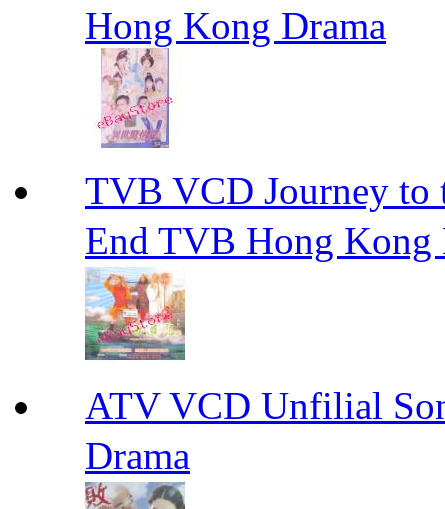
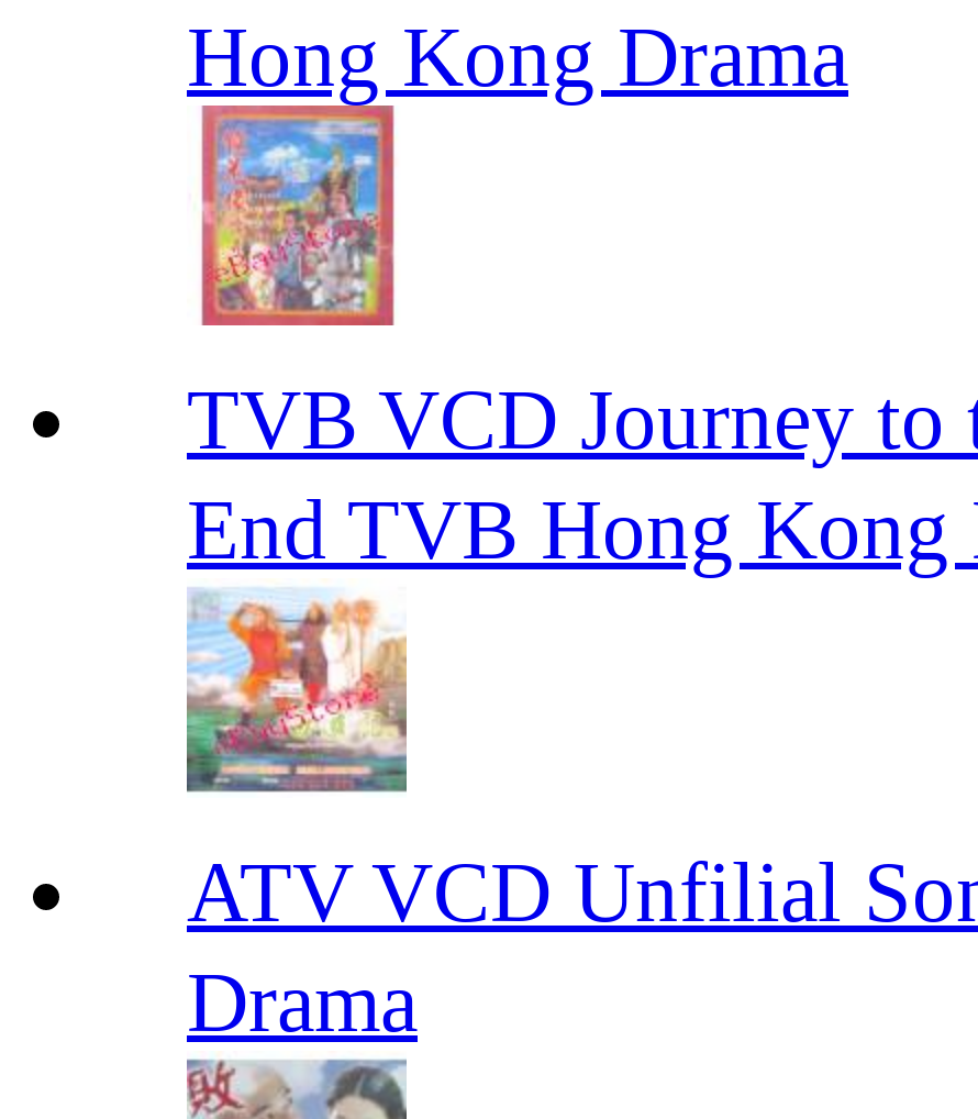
[92,49,179,149] [image] -> [200,108,396,328] [image]

